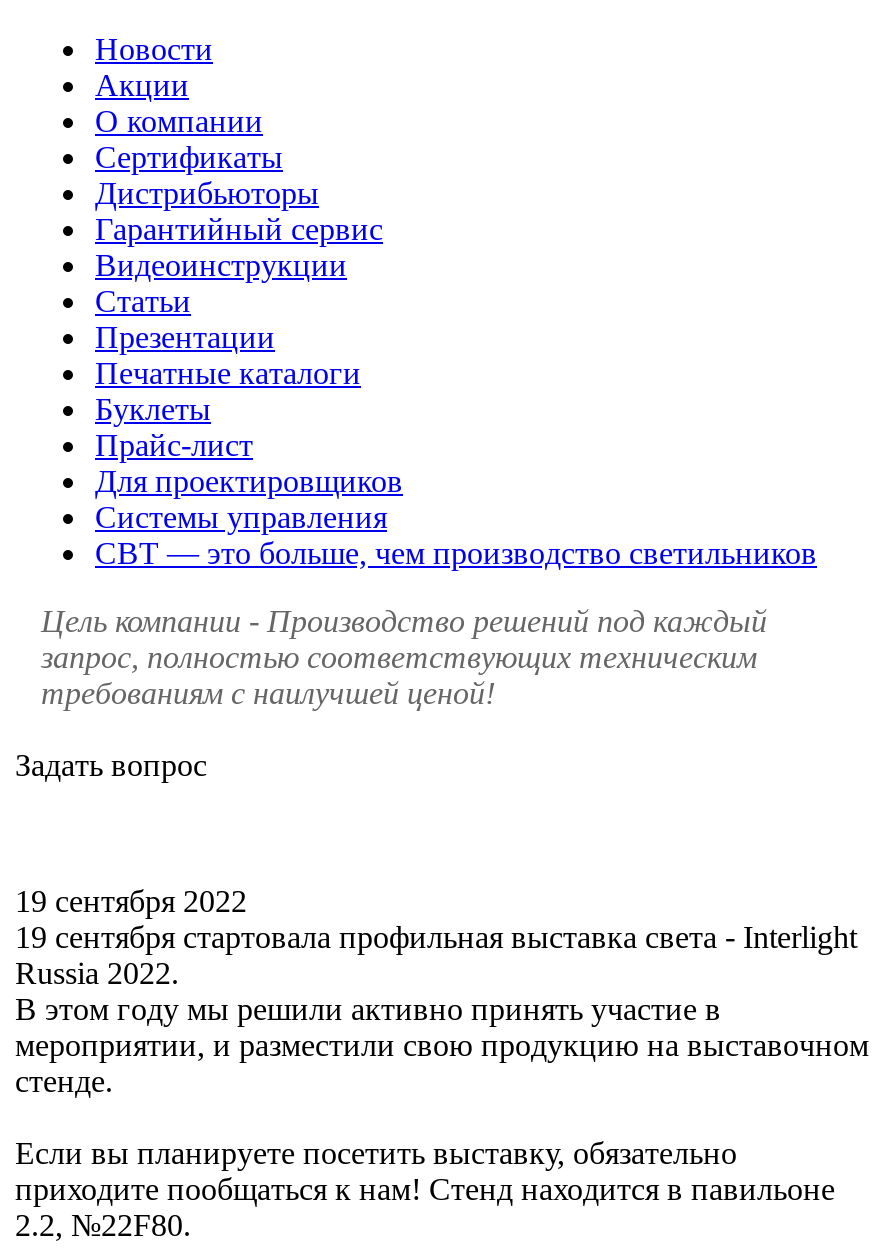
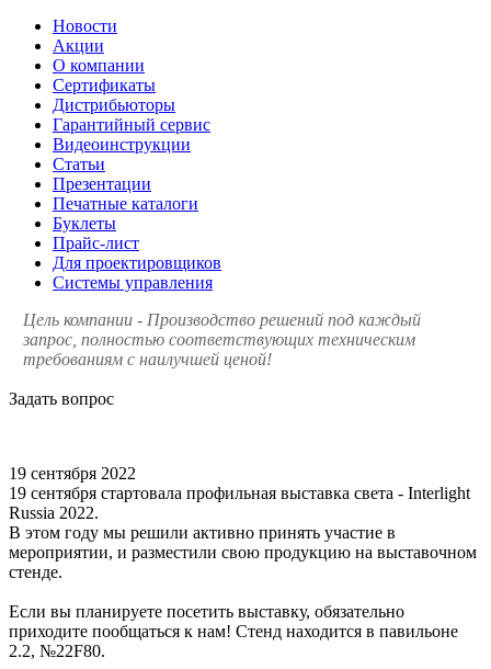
[95,536,817,570] СВТ — это больше, чем производство светильников -> none

